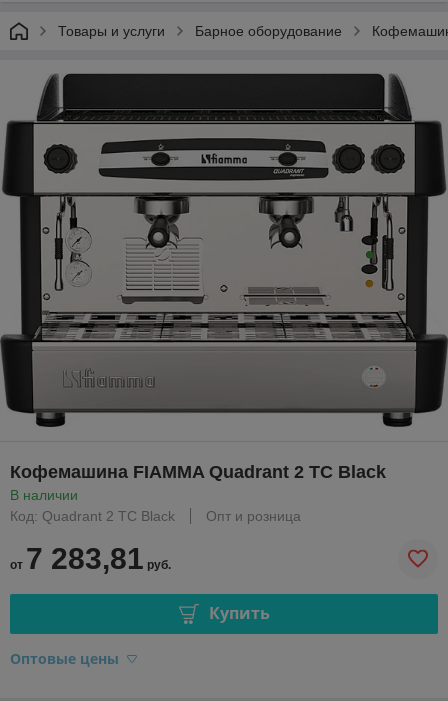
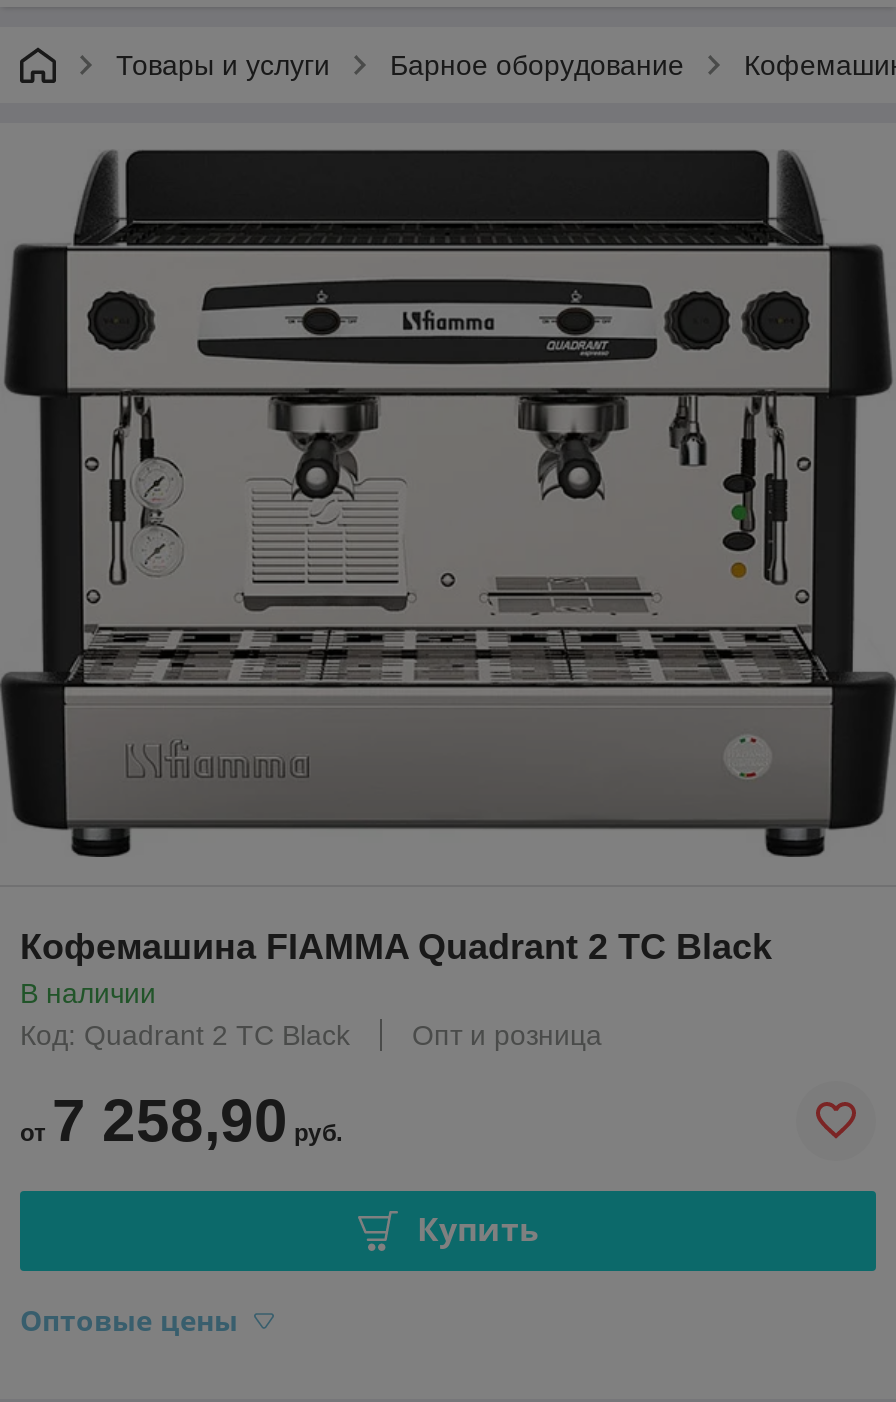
[10,542,171,575] от7 283,81руб. -> [20,1087,342,1153] от7 258,90руб.

